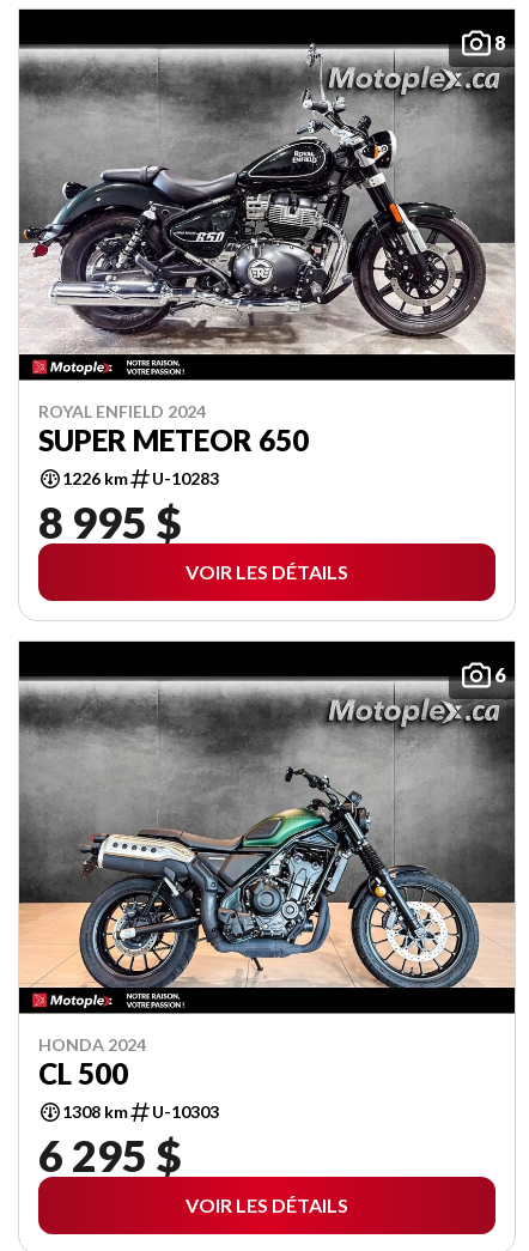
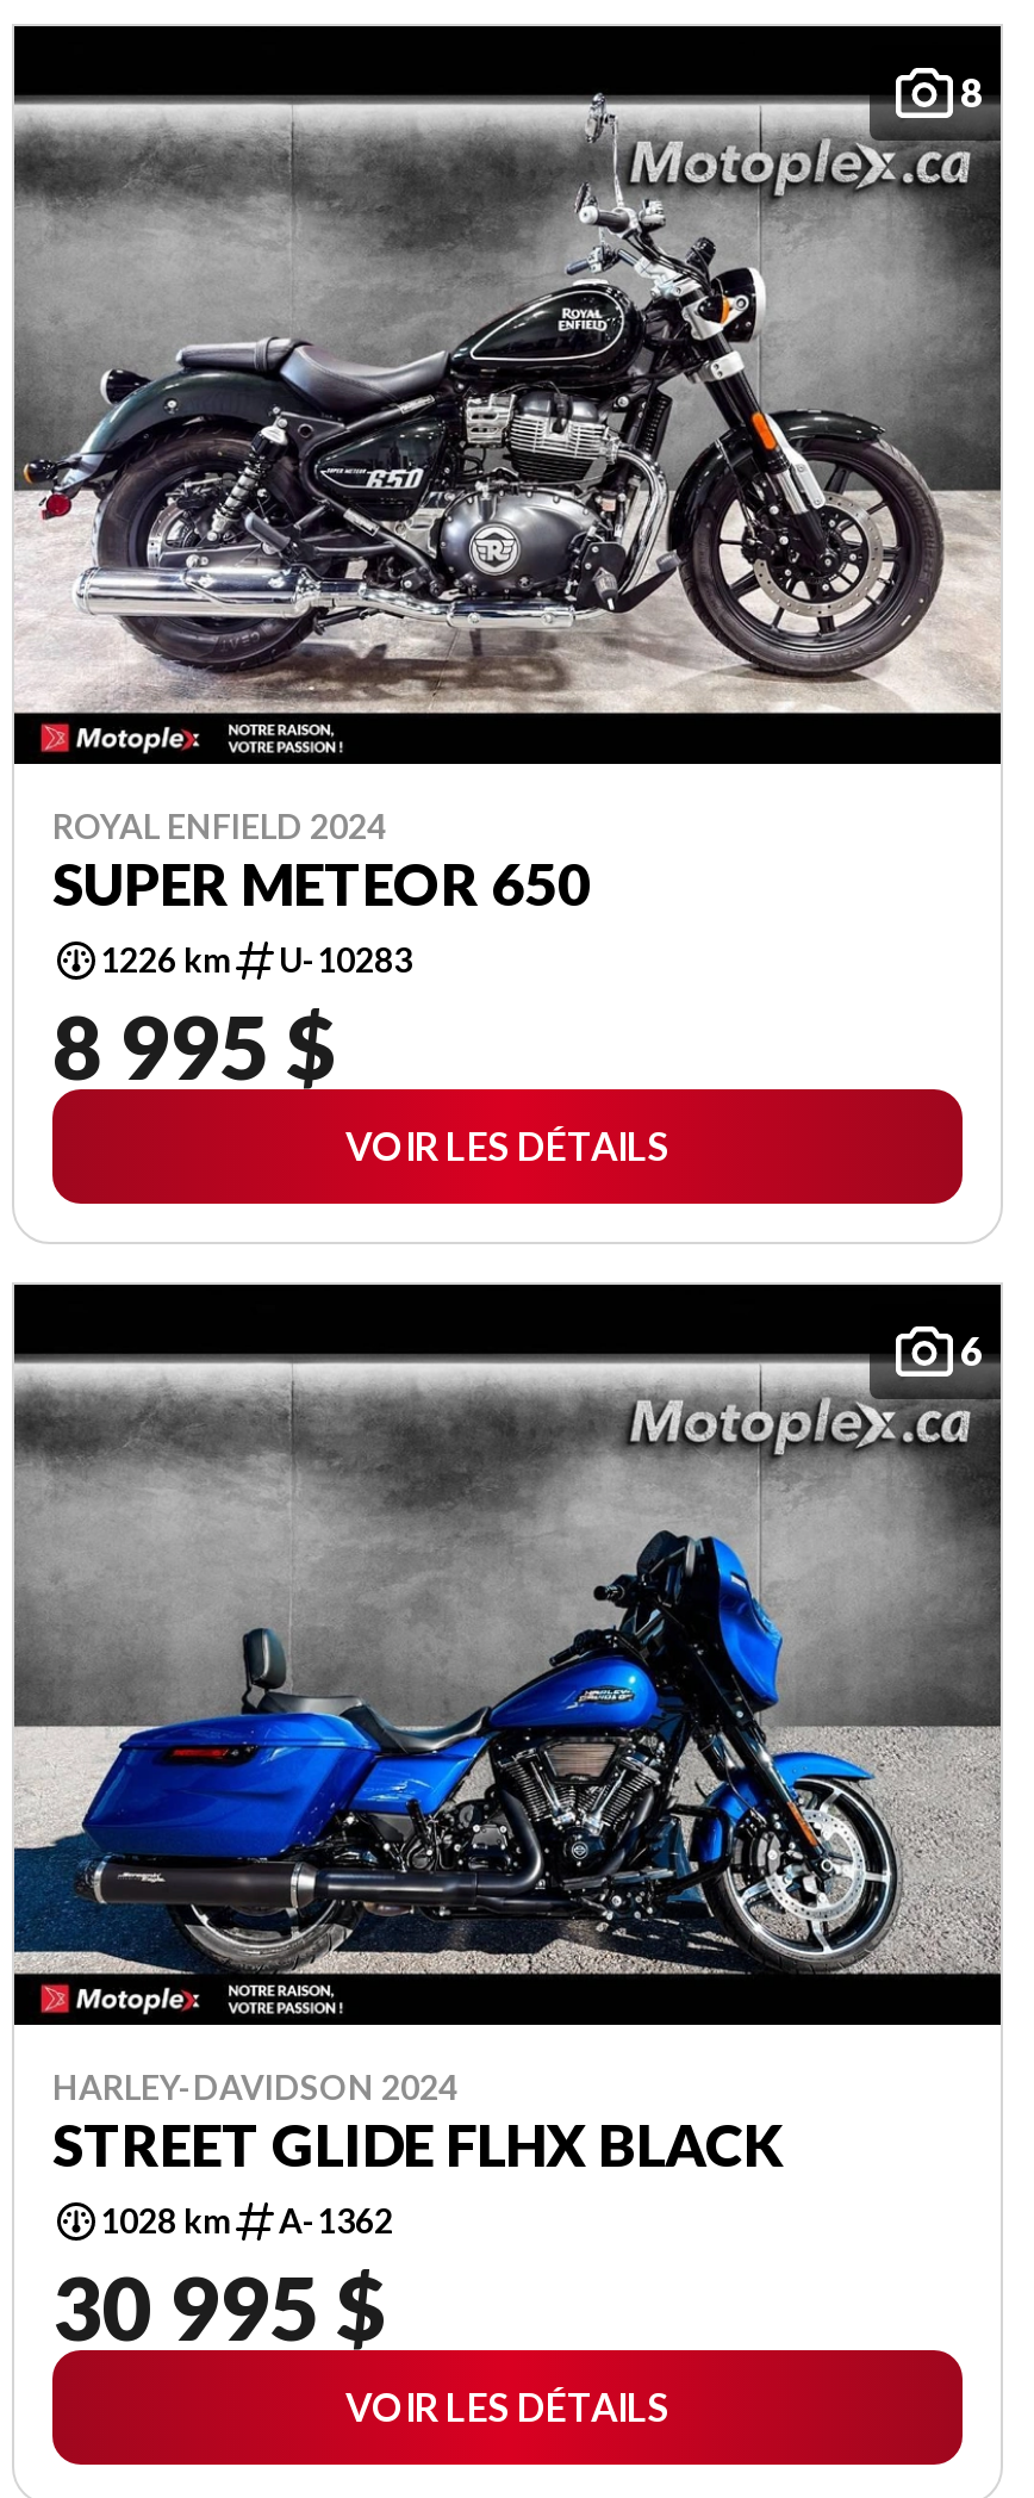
[18,765,515,1181] [image] | HONDA 2024 | CL 500 | 1308 km | U-10303 | 6 295 $ -> [12,1528,1001,2359] [image] | HARLEY-DAVIDSON 2024 | STREET GLIDE FLHX BLACK | 1028 km | A-1362 | 30 995 $

